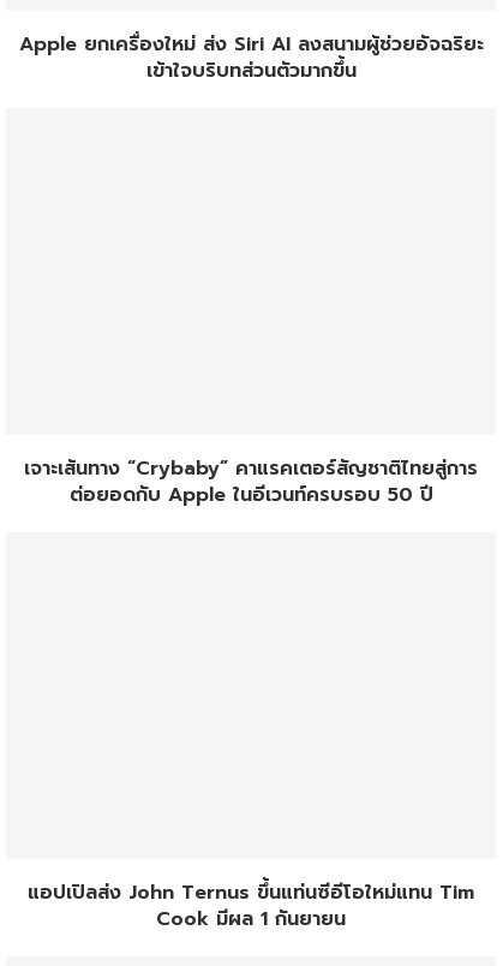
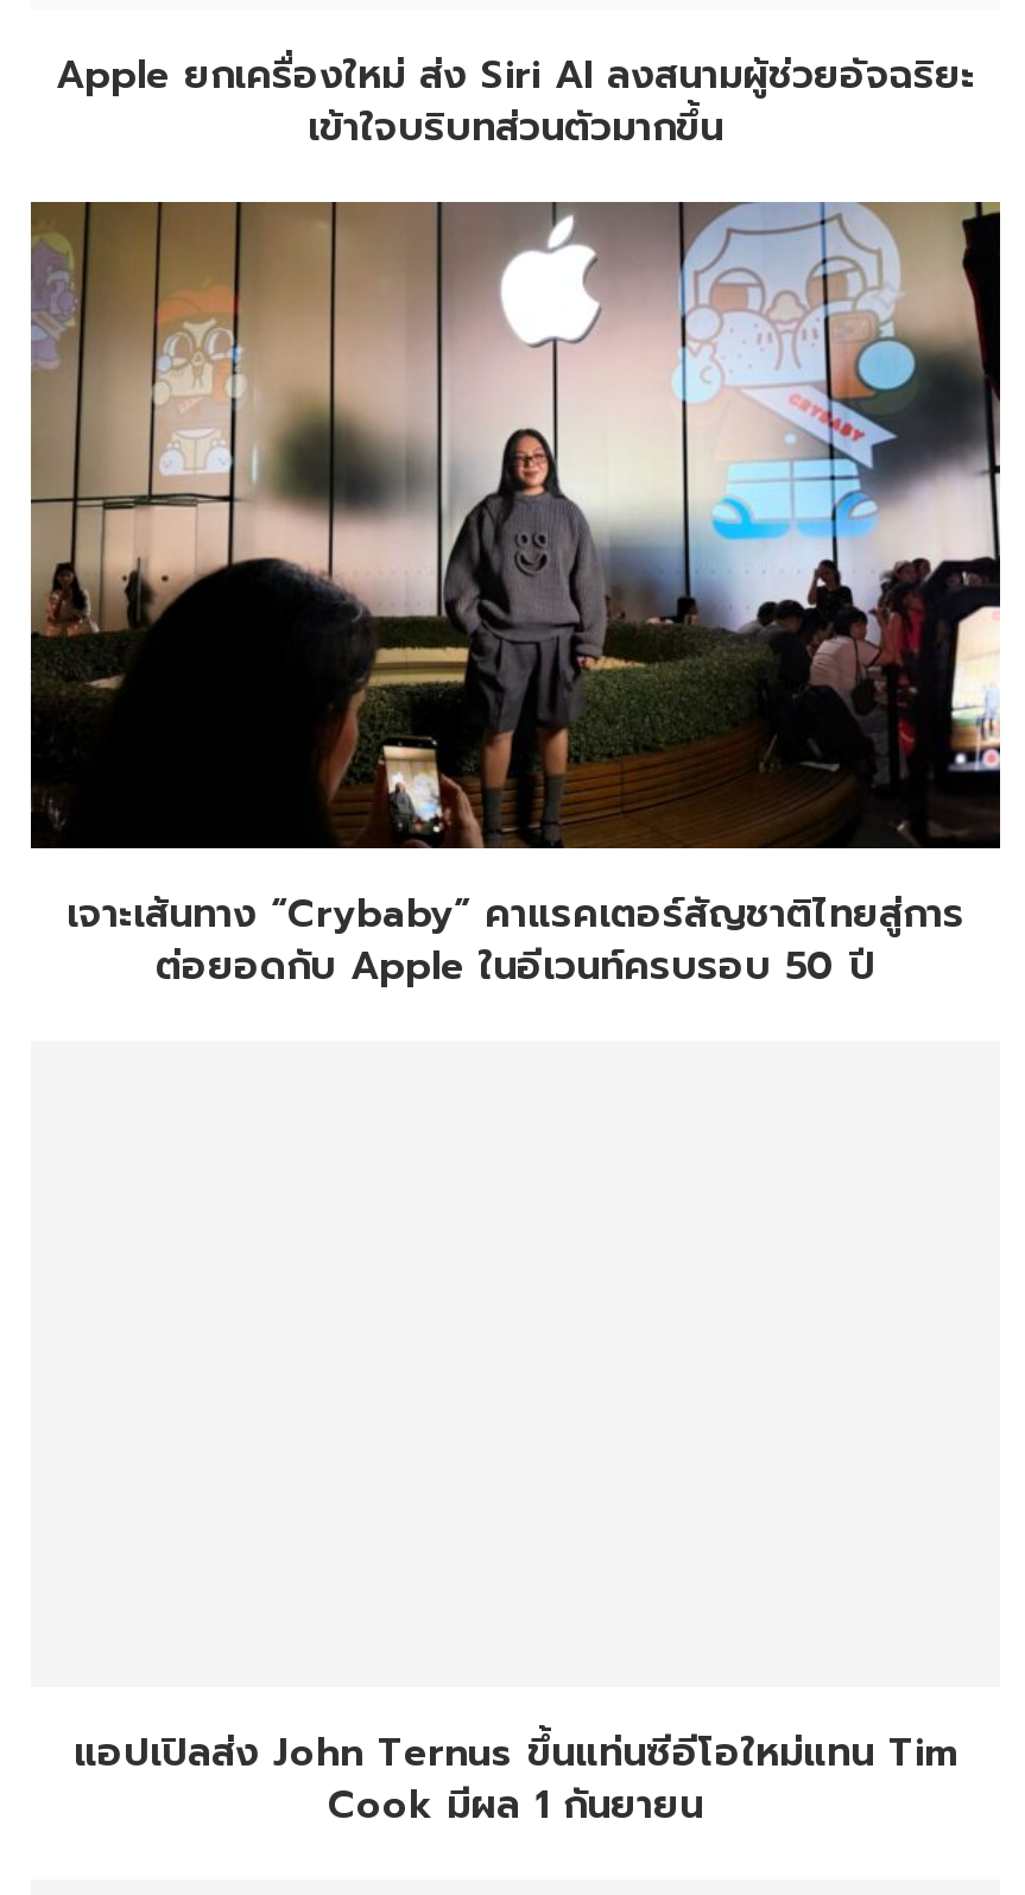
none -> [29,200,1002,851] [image]

